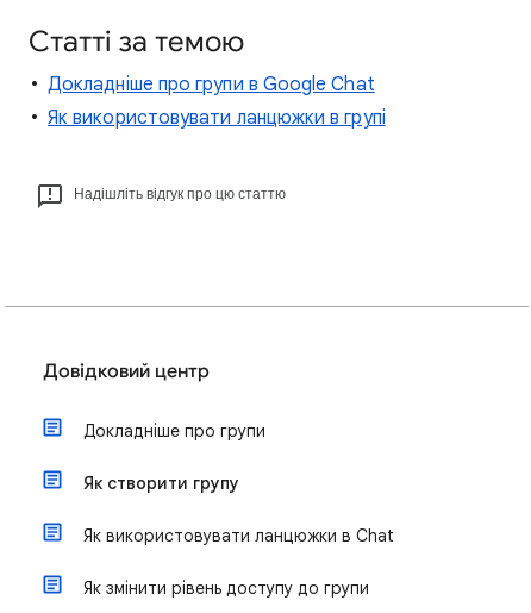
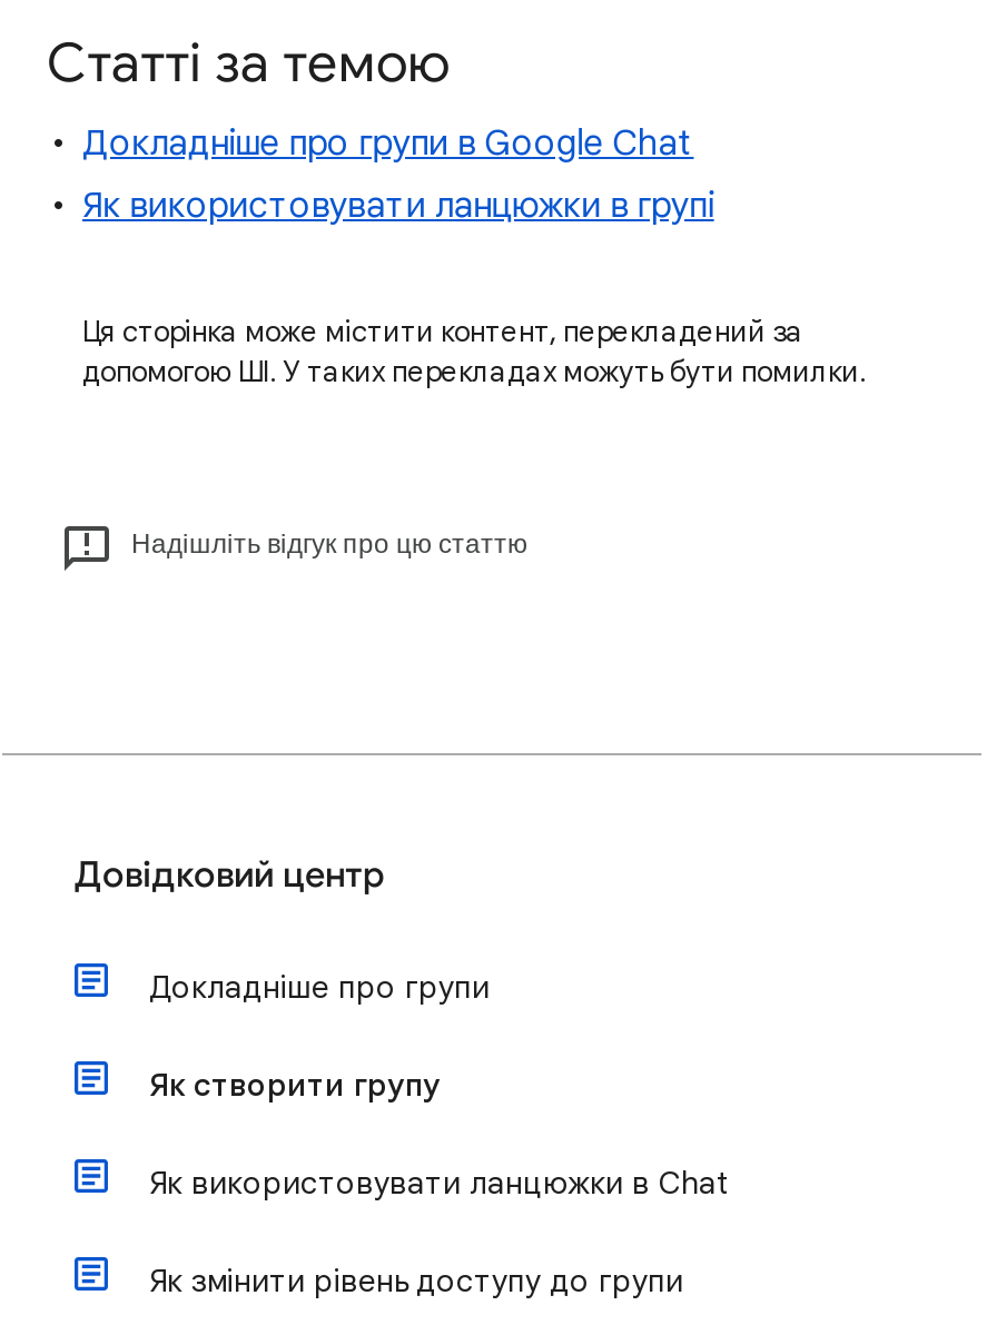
none -> [82,313,866,390] Ця сторінка може містити контент, перекладений за | допомогою ШІ. У таких перекладах можуть бути помилки.

